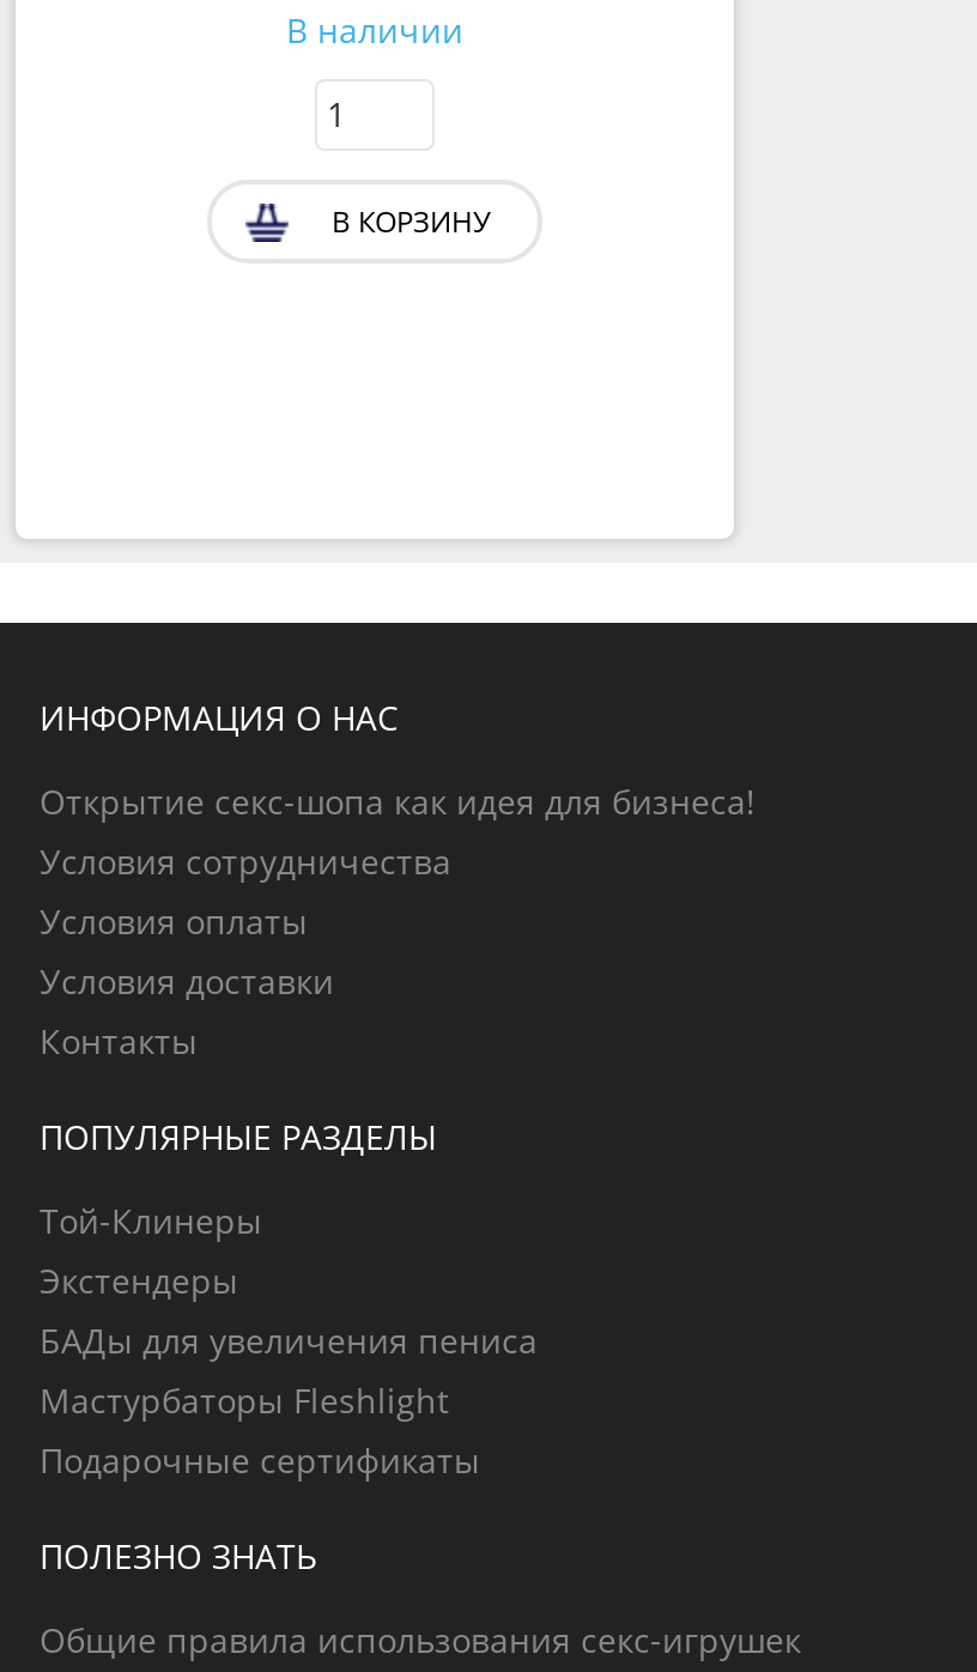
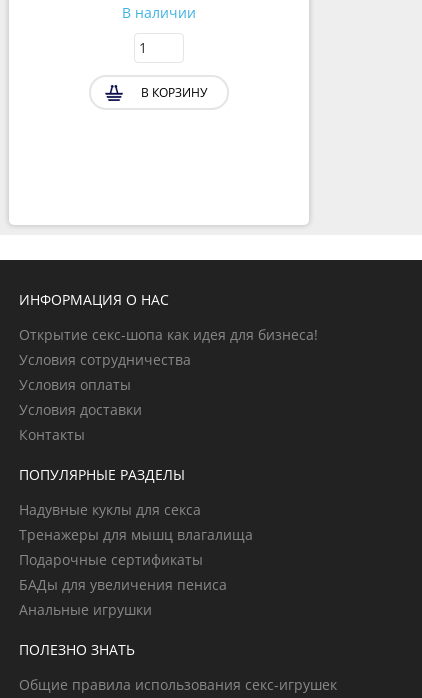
[40,1198,449,1423] Той-Клинеры | Экстендеры | Мастурбаторы Fleshlight -> [19,500,253,544] Надувные куклы для секса | Тренажеры для мышц влагалища
moved [40,1317,538,1363] -> [19,575,227,594]: БАДы для увеличения пениса
moved [40,1437,480,1483] -> [19,550,203,569]: Подарочные сертификаты
none -> [19,600,152,619] Анальные игрушки

